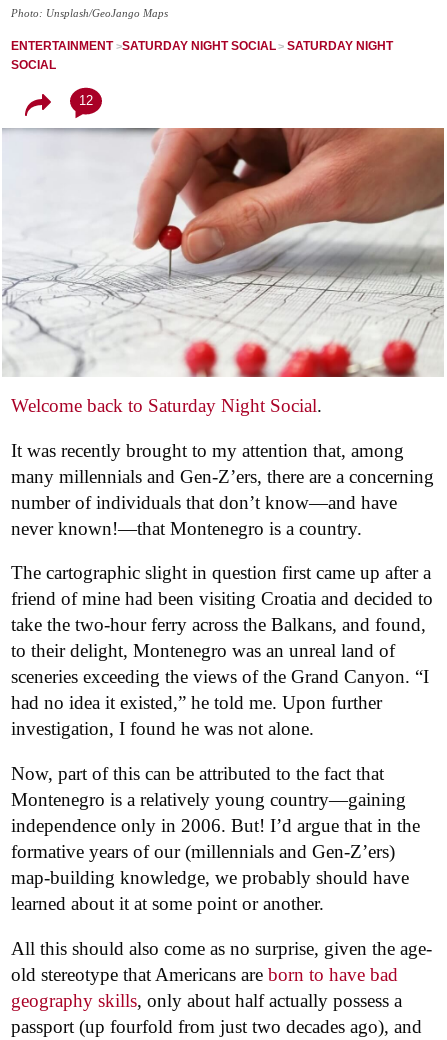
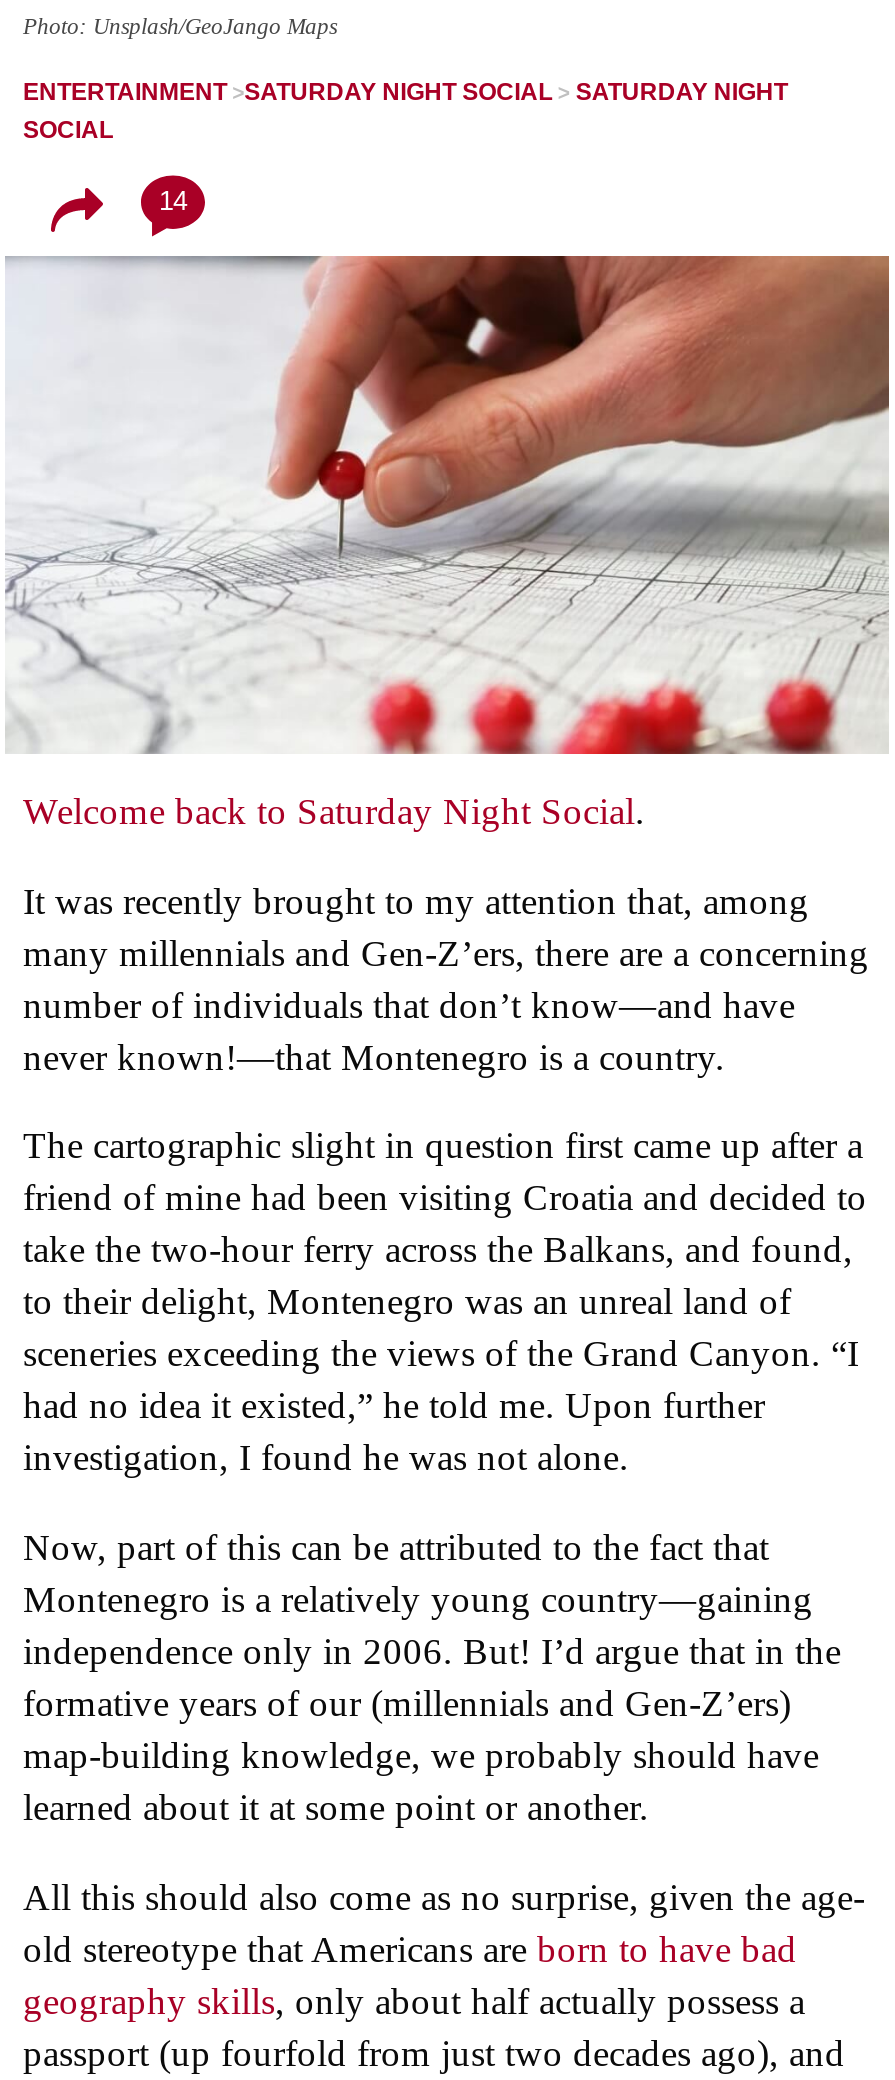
[79,93,93,108] 12 -> [159,187,187,217] 14

